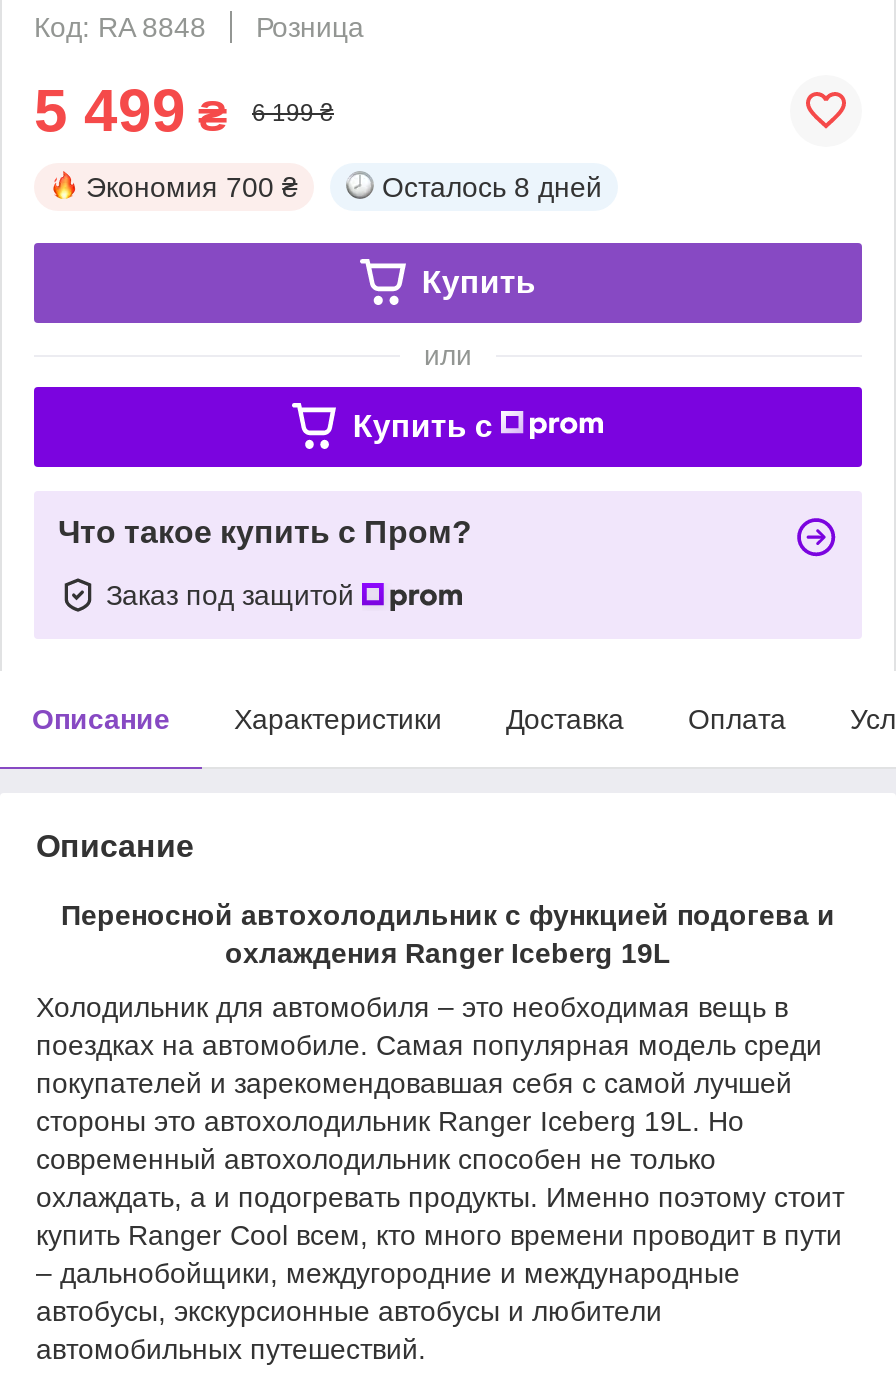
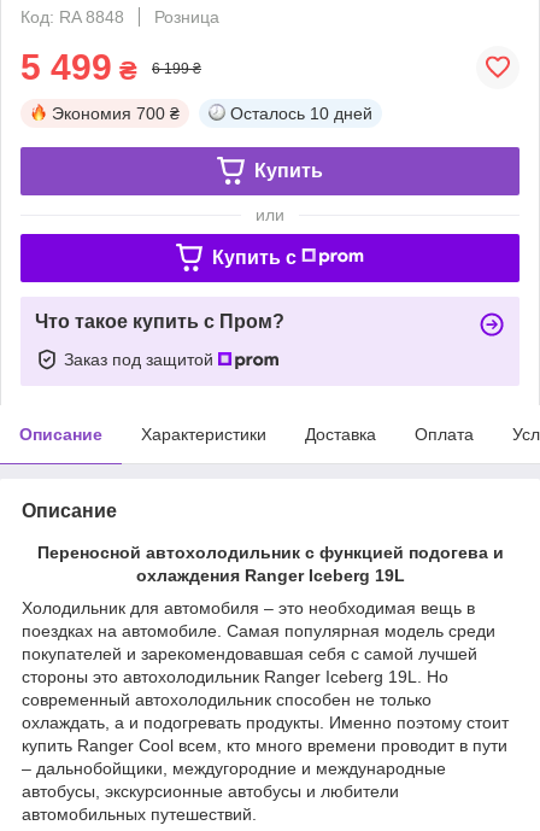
[382,171,602,203] Осталось 8 дней -> [230,103,372,123] Осталось 10 дней

